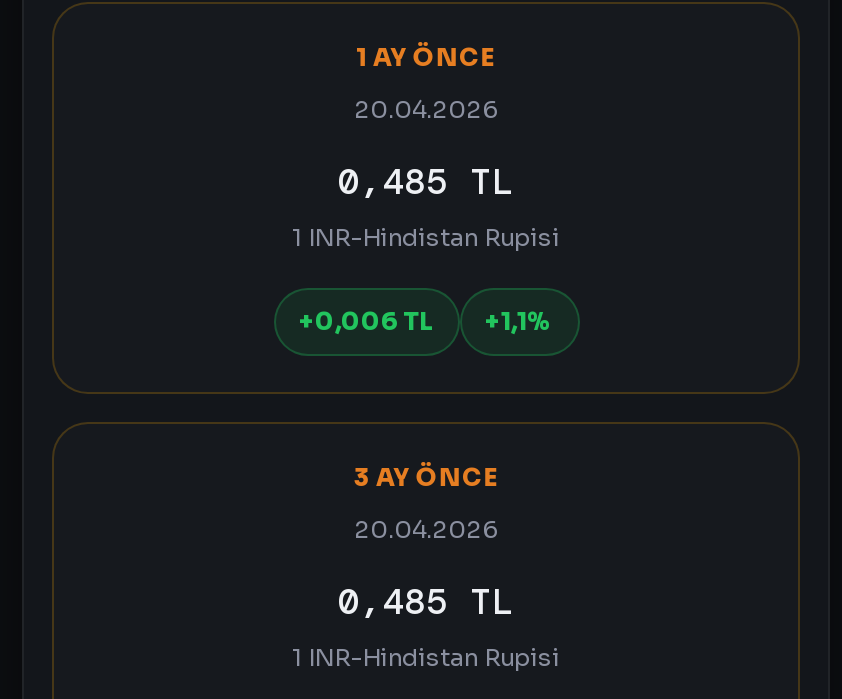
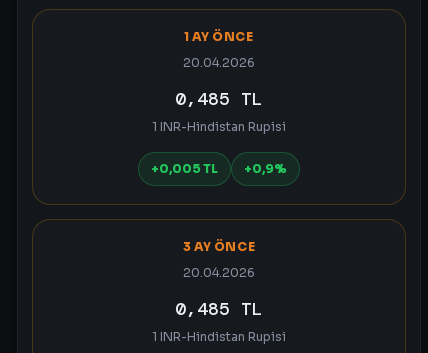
[299,306,433,336] +0,006 TL -> [151,161,218,176] +0,005 TL
[485,306,553,336] +1,1% -> [244,161,287,176] +0,9%

